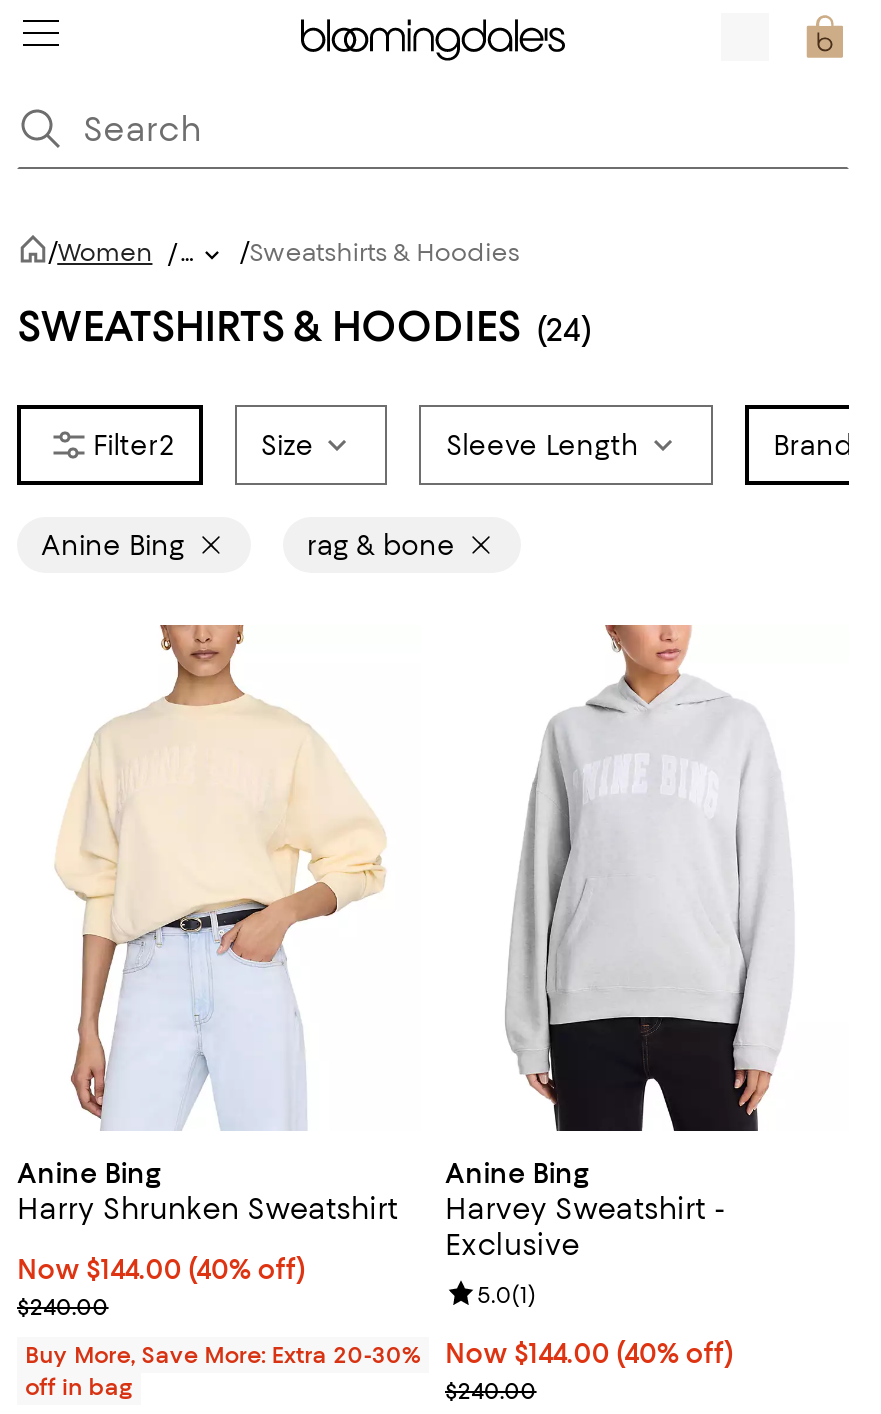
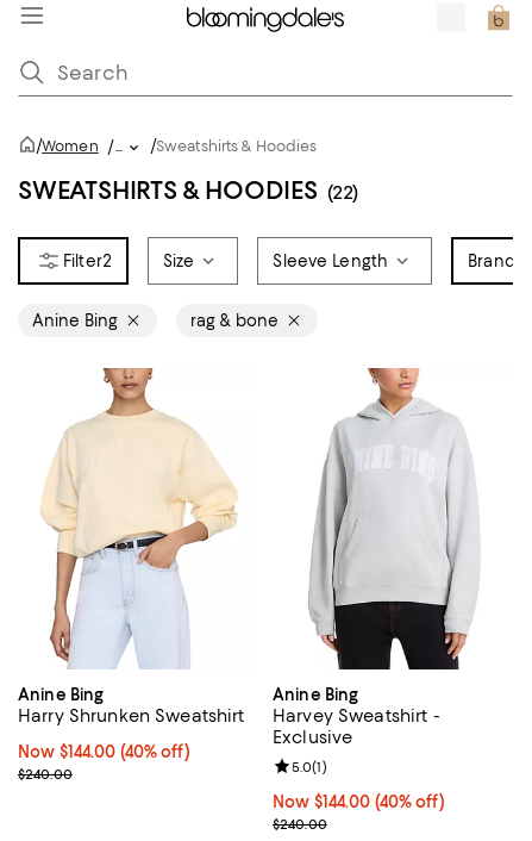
[17,301,592,351] SWEATSHIRTS & HOODIES (24) -> [18,175,359,205] SWEATSHIRTS & HOODIES (22)
[25,1340,420,1400] Buy More, Save More: Extra 20-30% | off in bag -> none

